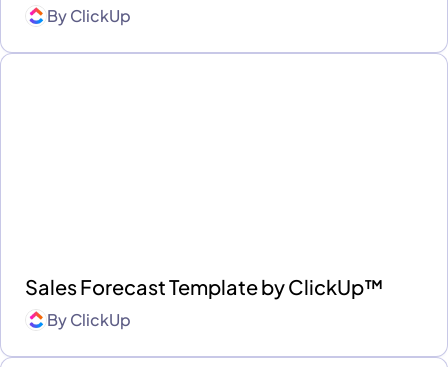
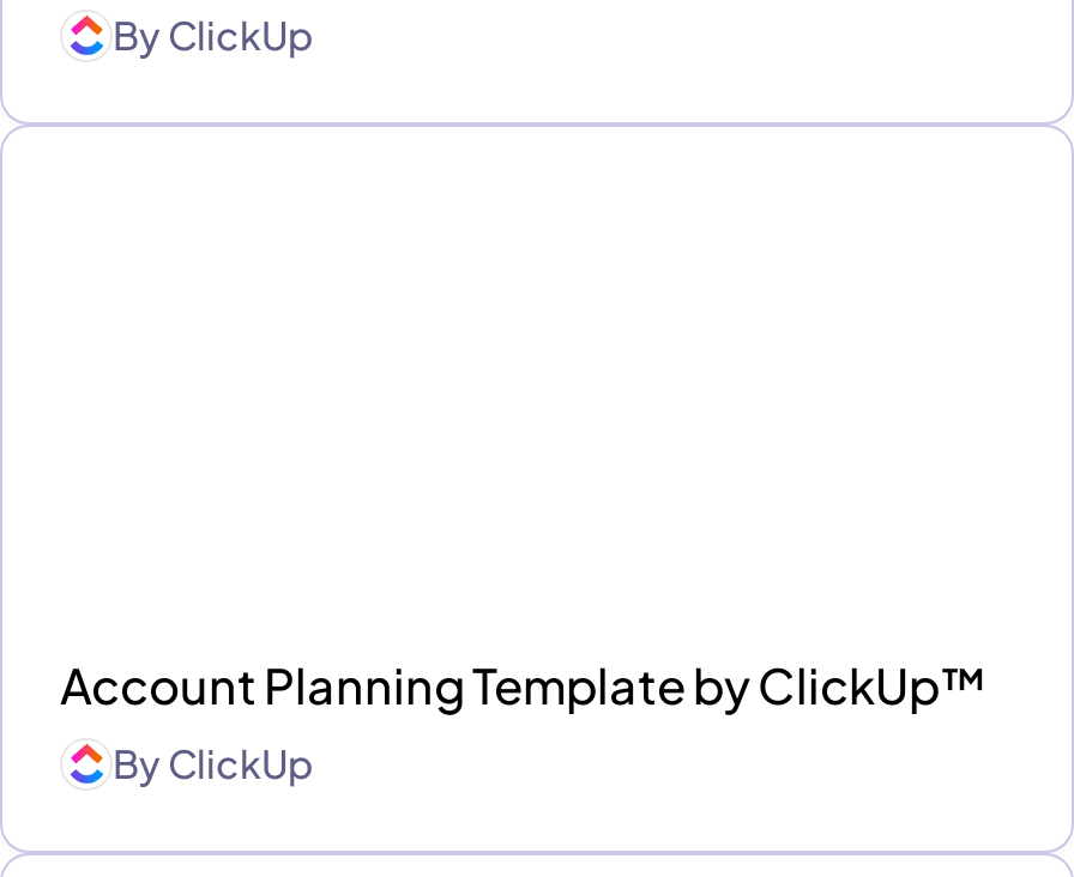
[25,274,384,299] Sales Forecast Template by ClickUp™ -> [60,655,988,715] Account Planning Template by ClickUp™

